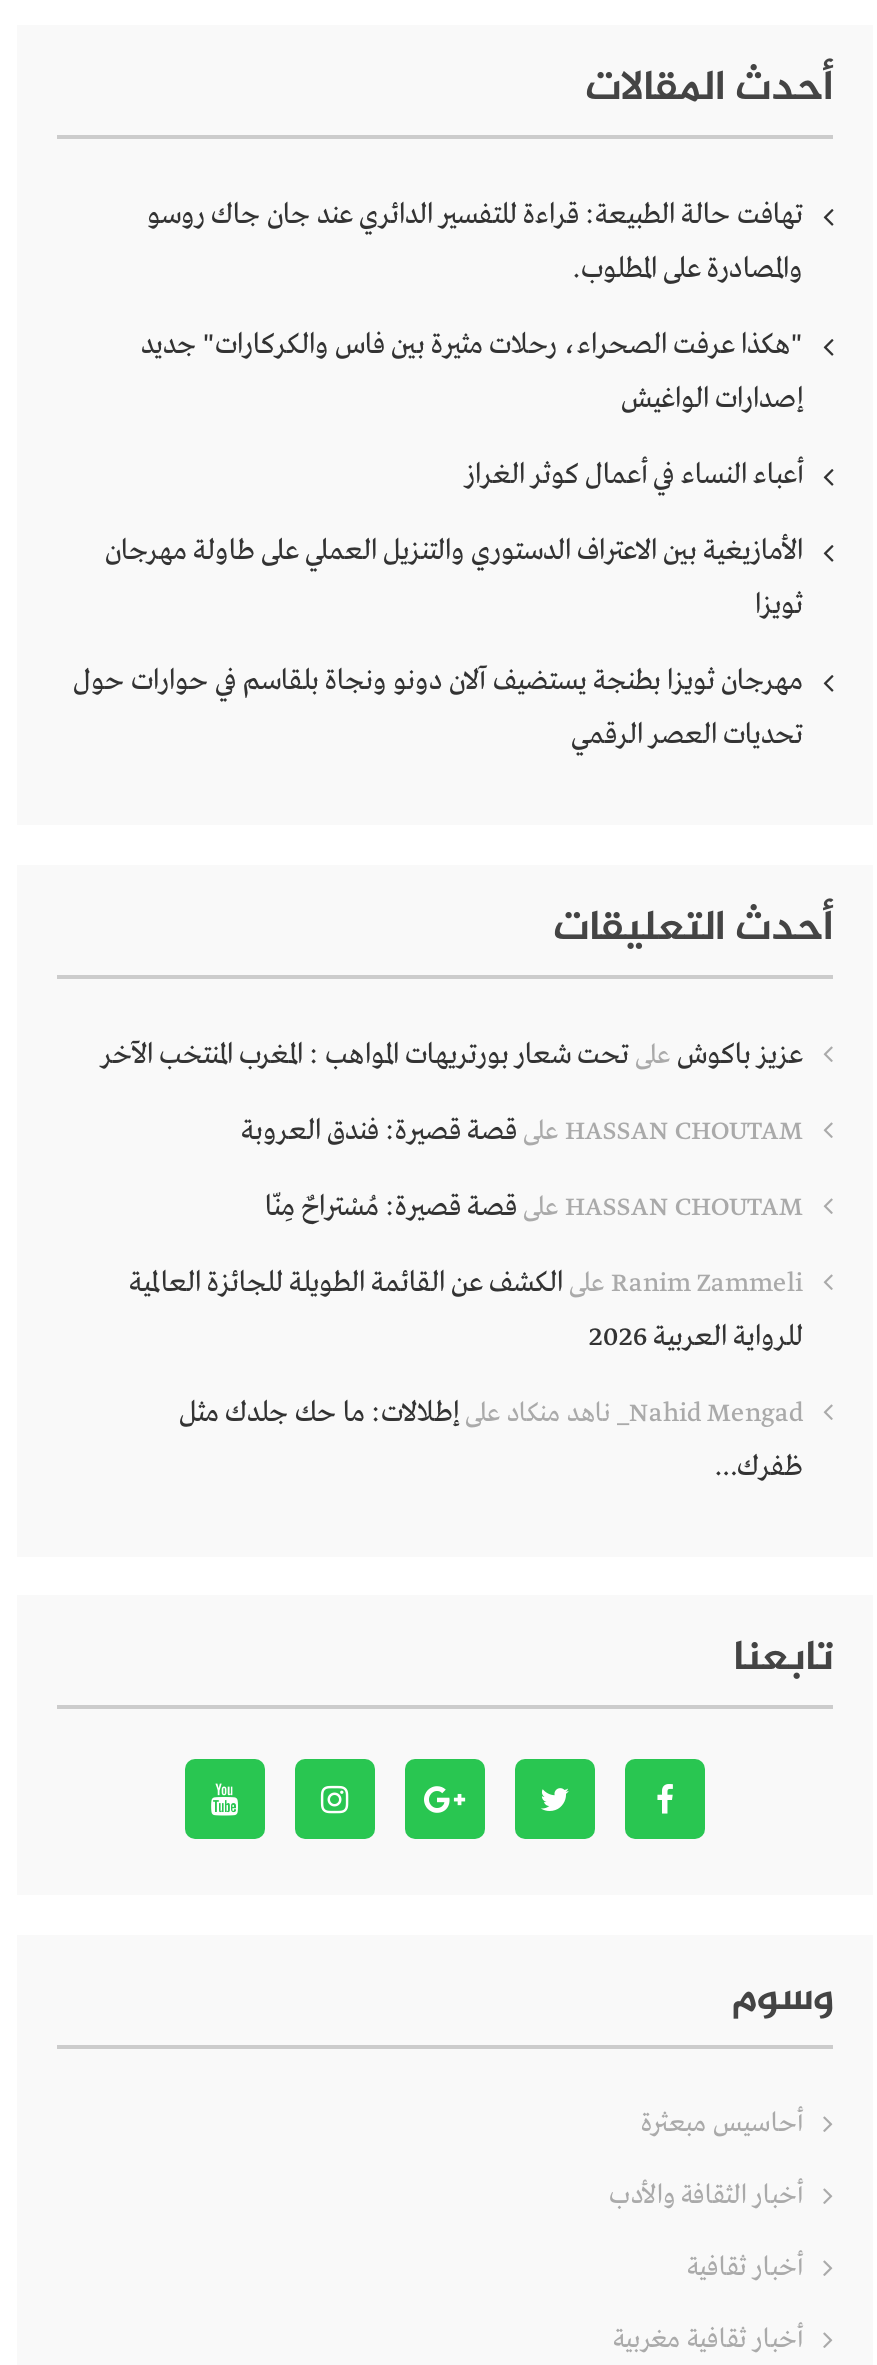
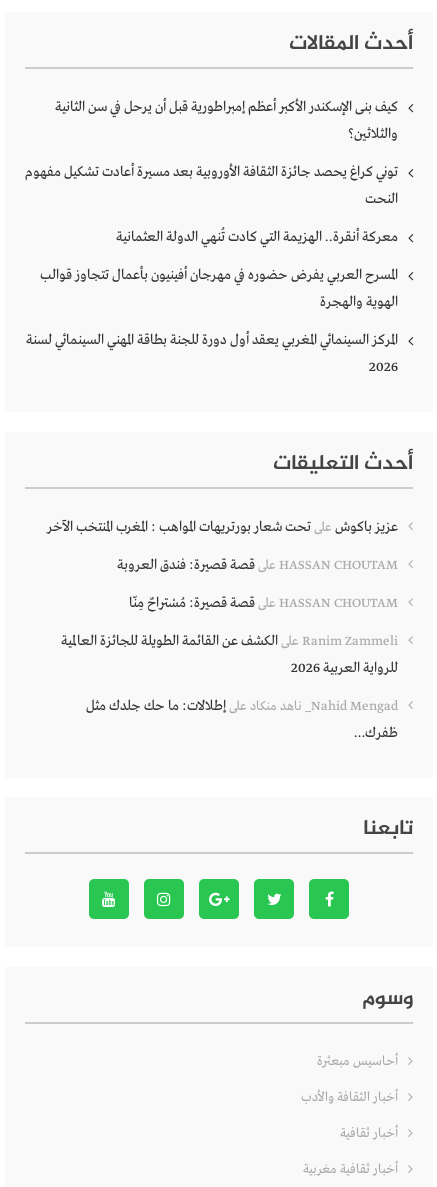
[147,197,803,233] تهافت حالة الطبيعة: قراءة للتفسير الدائري عند جان جاك روسو -> [55,98,398,116] كيف بنى الإسكندر الأكبر أعظم إمبراطورية قبل أن يرحل في سن الثانية
[573,251,803,287] والمصادرة على المطلوب. -> [348,125,398,143] والثلاثين؟
[141,327,803,363] "هكذا عرفت الصحراء، رحلات مثيرة بين فاس والكركارات" جديد -> [25,163,398,181] توني كراغ يحصد جائزة الثقافة الأوروبية بعد مسيرة أعادت تشكيل مفهوم
[621,381,803,417] إصدارات الواغيش -> [365,190,398,208] النحت
[465,457,803,493] أعباء النساء في أعمال كوثر الغراز -> [116,228,398,246] معركة أنقرة.. الهزيمة التي كادت تُنهي الدولة العثمانية
[105,533,803,569] الأمازيغية بين الاعتراف الدستوري والتنزيل العملي على طاولة مهرجان -> [40,266,398,284] المسرح العربي يفرض حضوره في مهرجان أفينيون بأعمال تتجاوز قوالب
[755,587,803,623] ثويزا -> [320,293,398,311] الهوية والهجرة
[73,663,803,699] مهرجان ثويزا بطنجة يستضيف آلان دونو ونجاة بلقاسم في حوارات حول -> [26,331,398,349] المركز السينمائي المغربي يعقد أول دورة للجنة بطاقة المهني السينمائي لسنة
[571,717,803,753] تحديات العصر الرقمي -> [369,358,398,376] 2026

